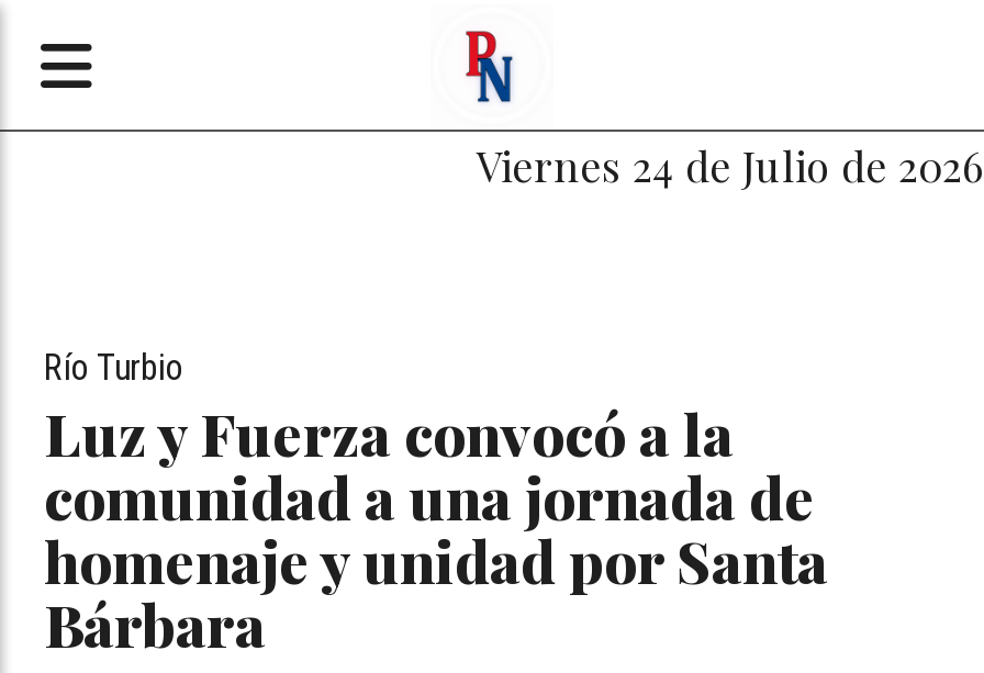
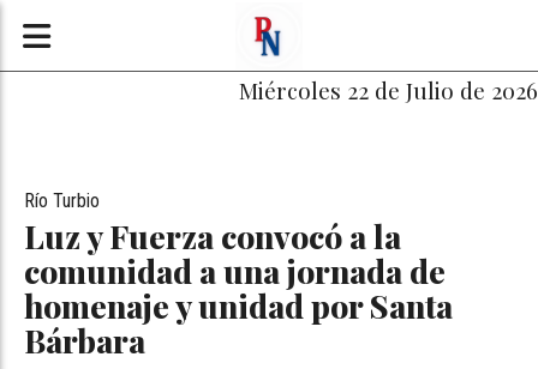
[477,136,984,193] Viernes 24 de Julio de 2026 -> [239,74,538,105] Miércoles 22 de Julio de 2026

